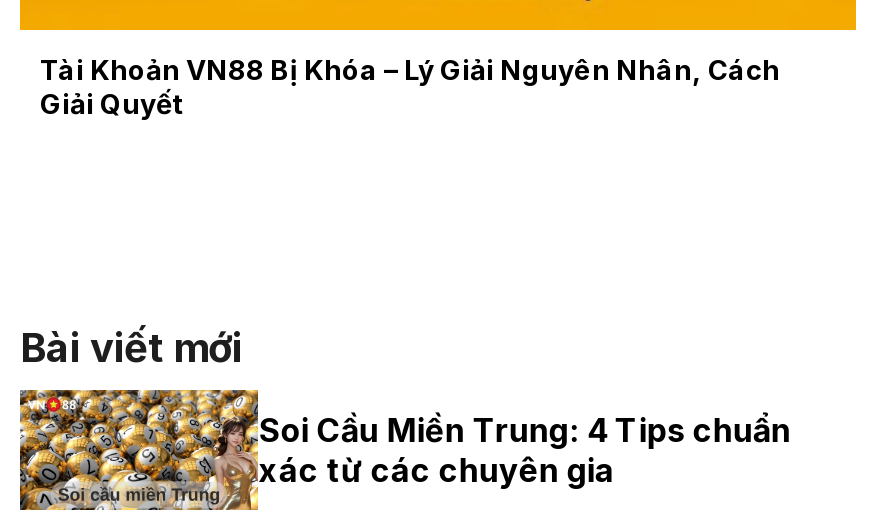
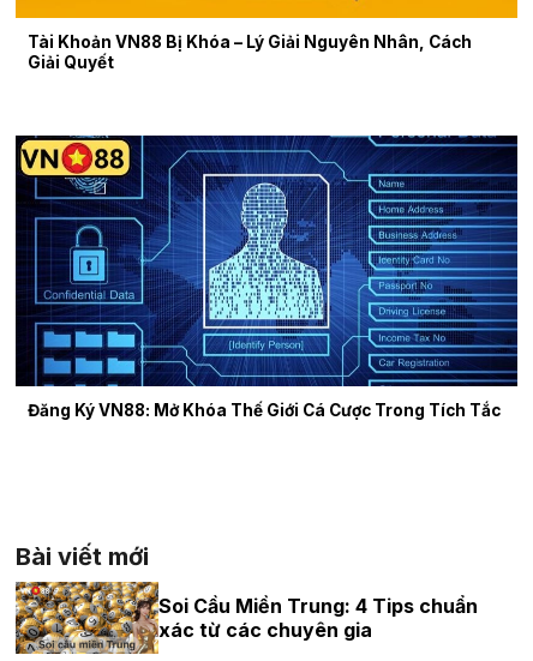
none -> [14,134,519,420] [image] | Đăng Ký VN88: Mở Khóa Thế Giới Cá Cược Trong Tích Tắc

